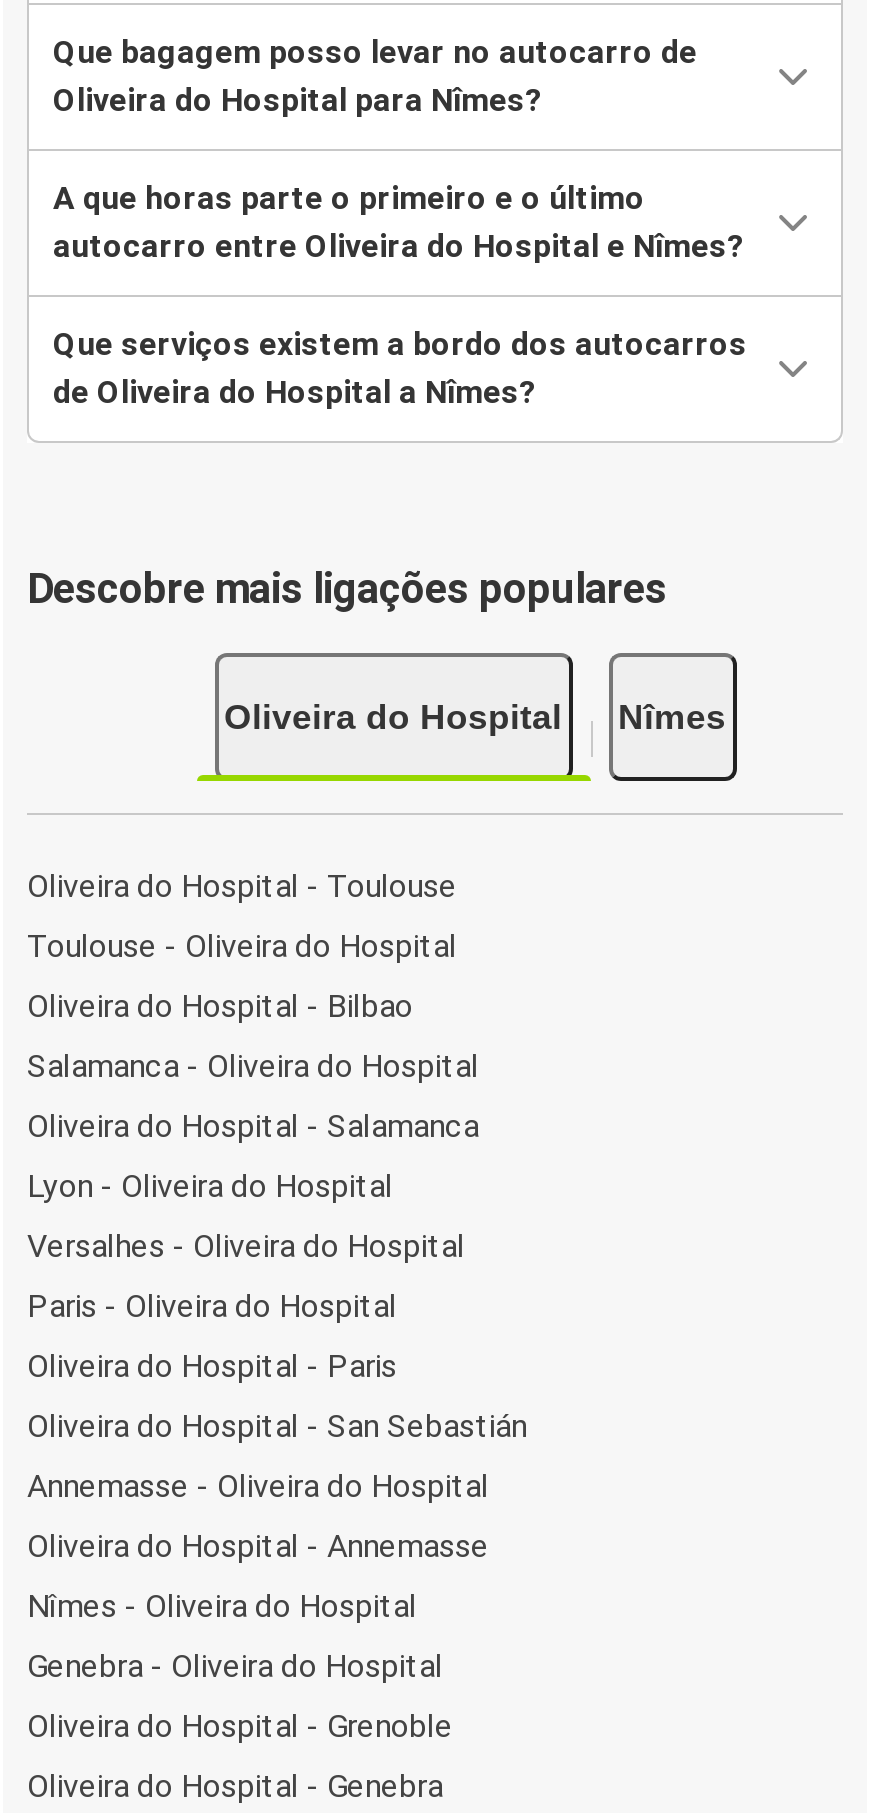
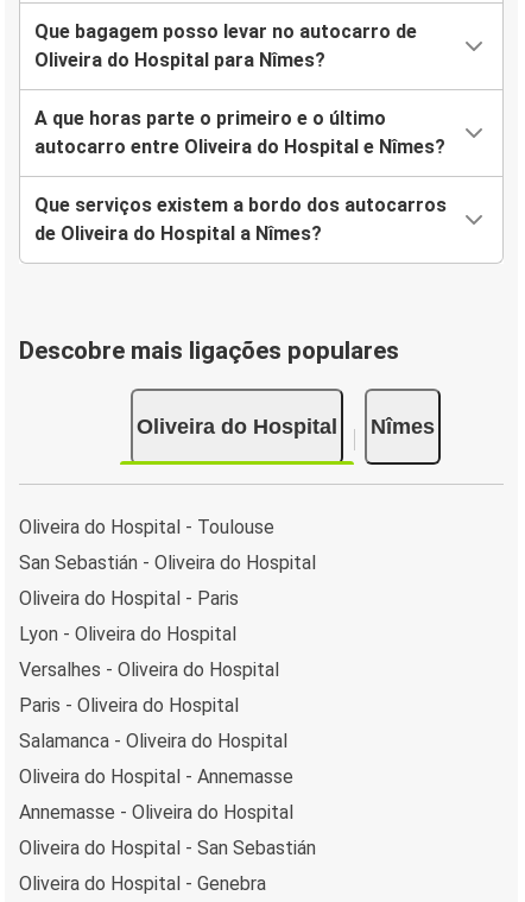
[27,926,479,1144] Toulouse - Oliveira do Hospital | Oliveira do Hospital - Bilbao | Oliveira do Hospital - Salamanca -> [19,551,316,573] San Sebastián - Oliveira do Hospital
moved [27,1046,479,1084] -> [19,729,287,752]: Salamanca - Oliveira do Hospital
moved [27,1346,397,1384] -> [19,586,239,609]: Oliveira do Hospital - Paris
moved [27,1406,527,1504] -> [19,800,316,859]: Annemasse - Oliveira do Hospital | Oliveira do Hospital - San Sebastián
[27,1586,453,1744] Nîmes - Oliveira do Hospital | Genebra - Oliveira do Hospital | Oliveira do Hospital - Grenoble -> none

